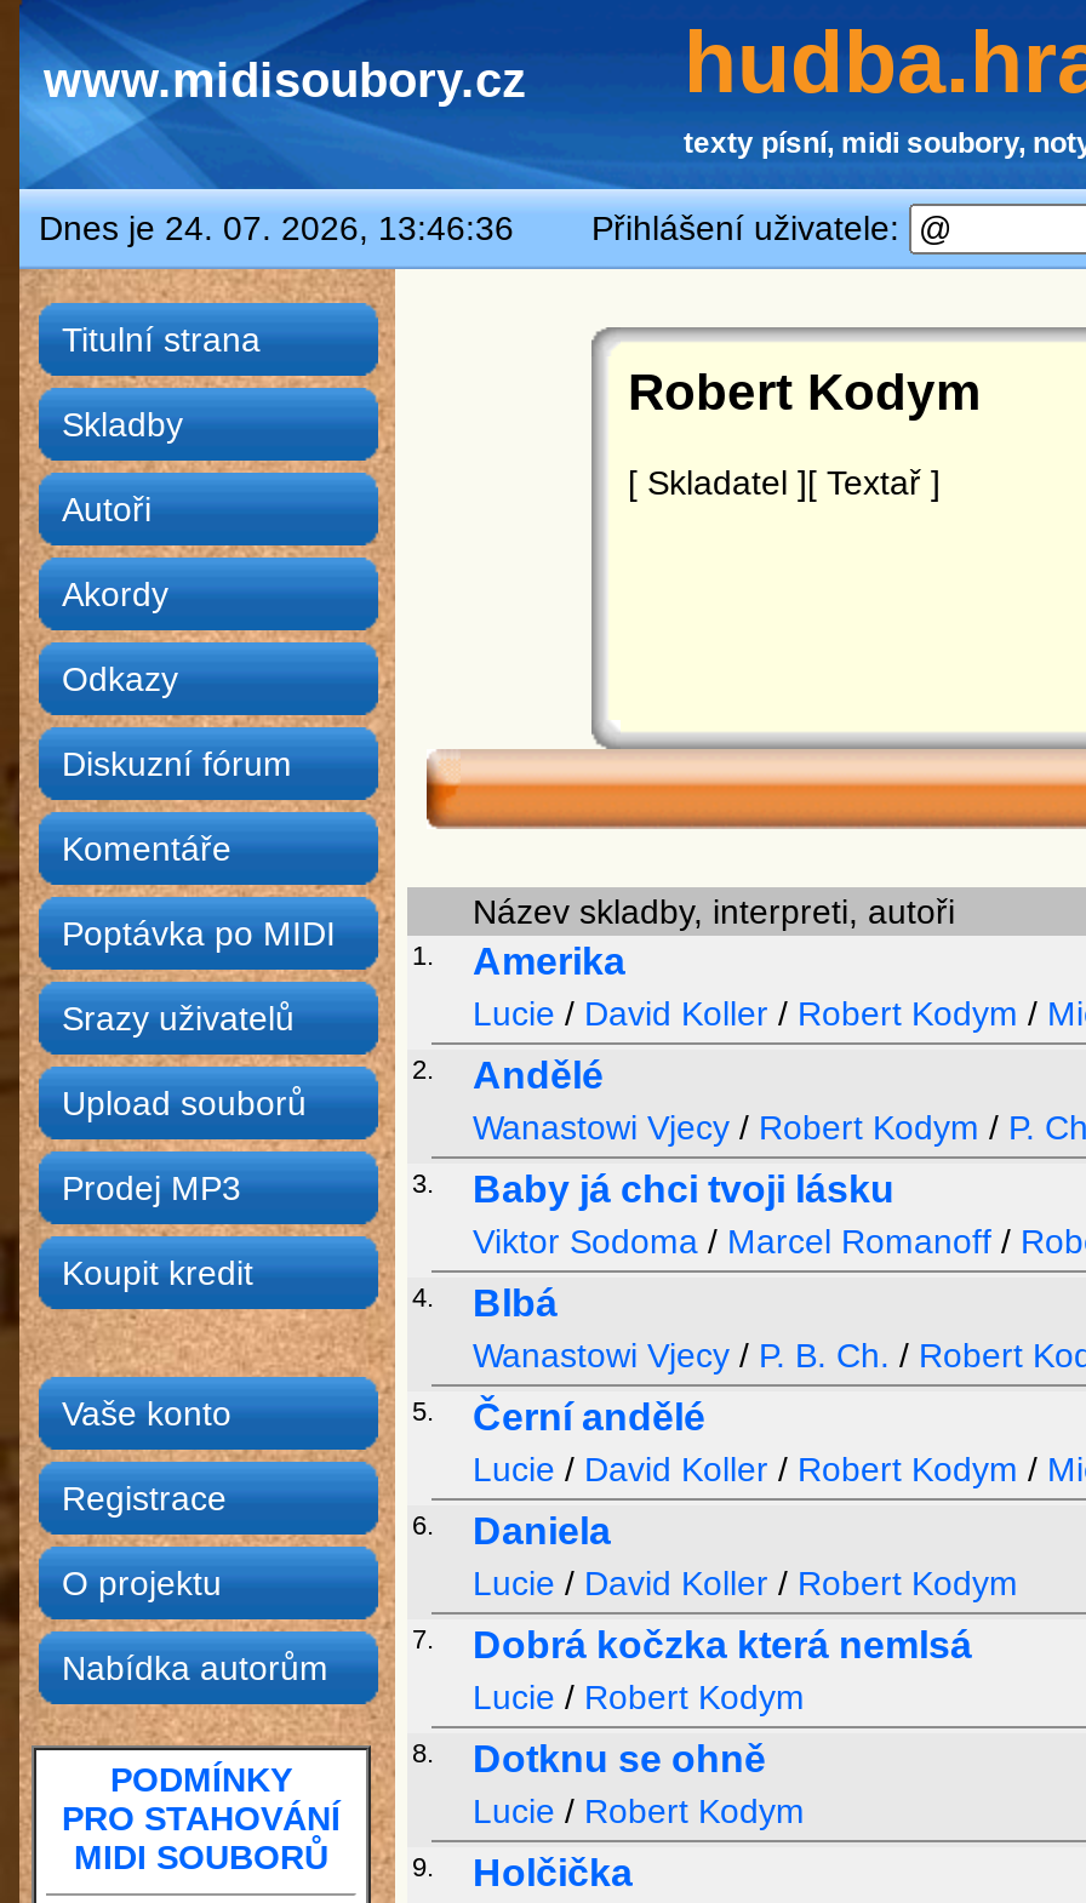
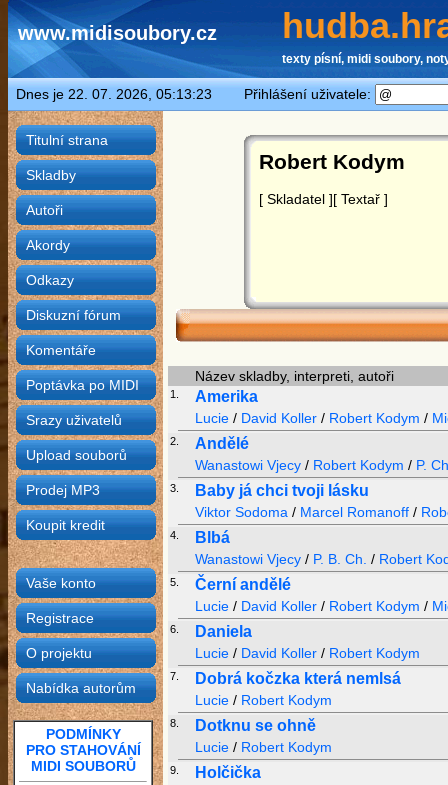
[19,208,909,247] Dnes je 24. 07. 2026, 13:46:36 Přihlášení uživatele: -> [8,86,375,102] Dnes je 22. 07. 2026, 05:13:23 Přihlášení uživatele:

